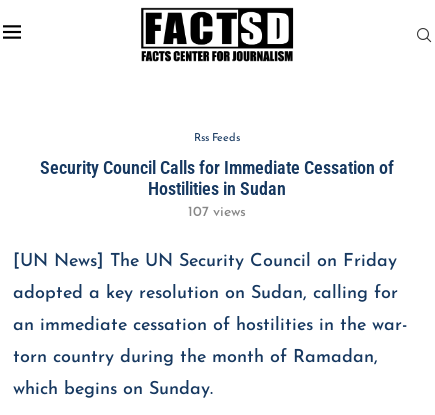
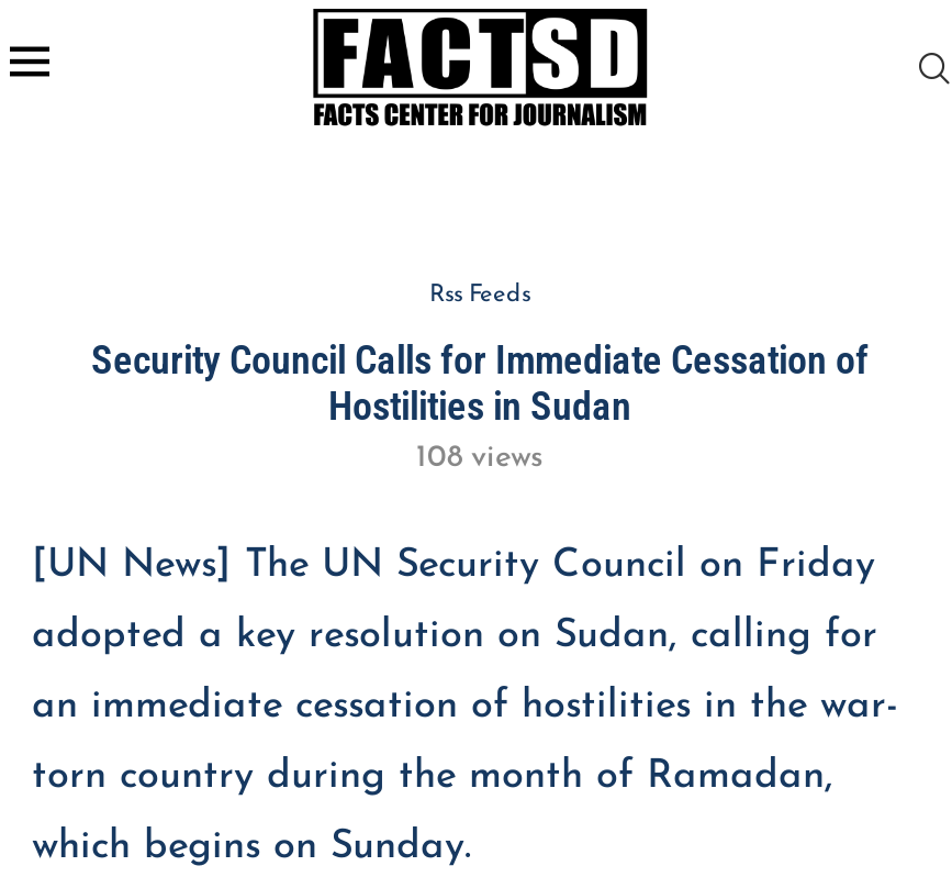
[188,205,246,220] 107 views -> [416,442,544,475] 108 views

